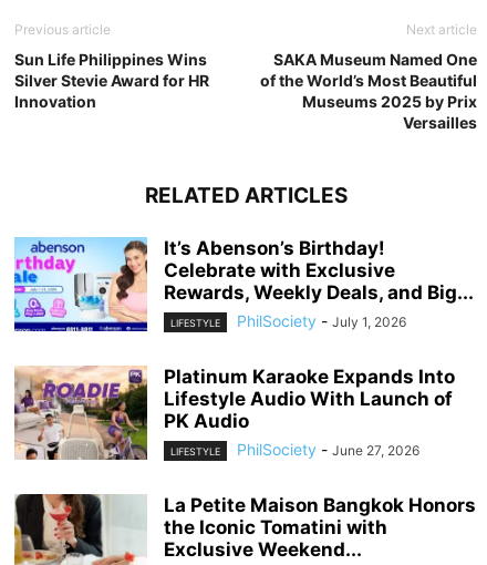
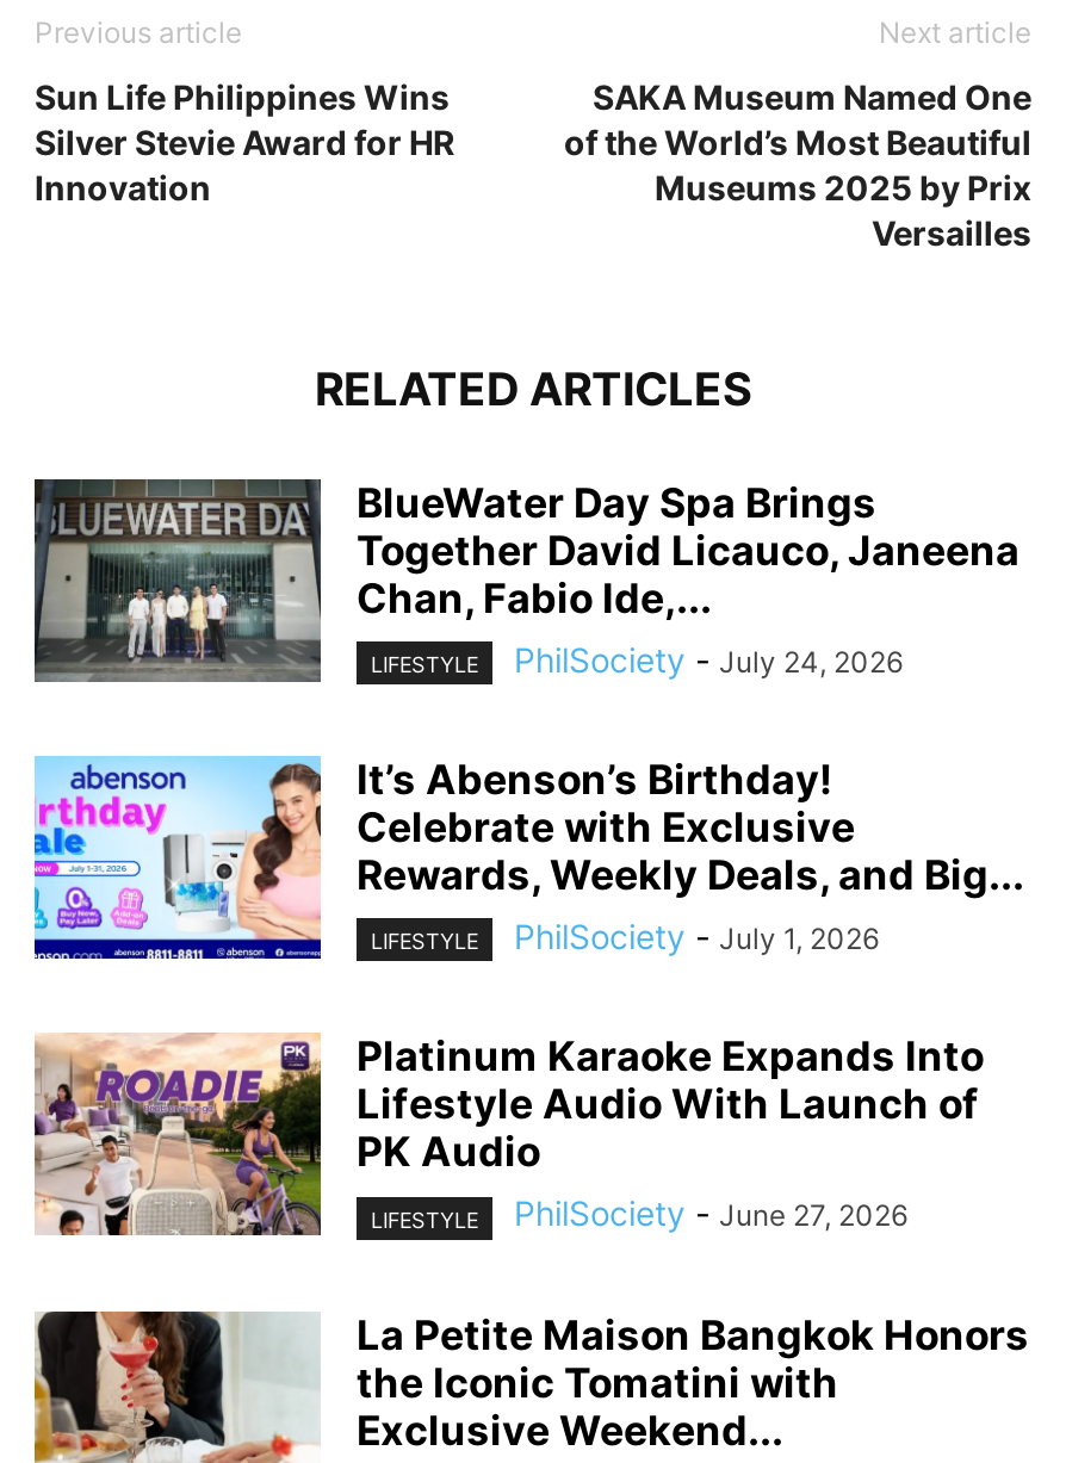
none -> [32,476,1019,683] [image] | BlueWater Day Spa Brings | Together David Licauco, Janeena | Chan, Fabio Ide,... | LIFESTYLE | PhilSociety - July 24, 2026

